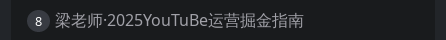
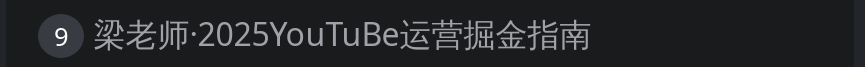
[35,9,304,31] 8 梁老师·2025YouTuBe运营掘金指南 -> [54,13,592,57] 9 梁老师·2025YouTuBe运营掘金指南

